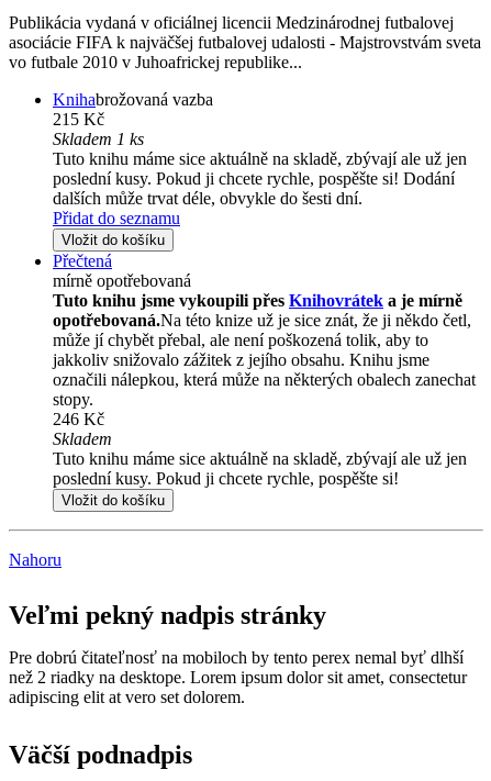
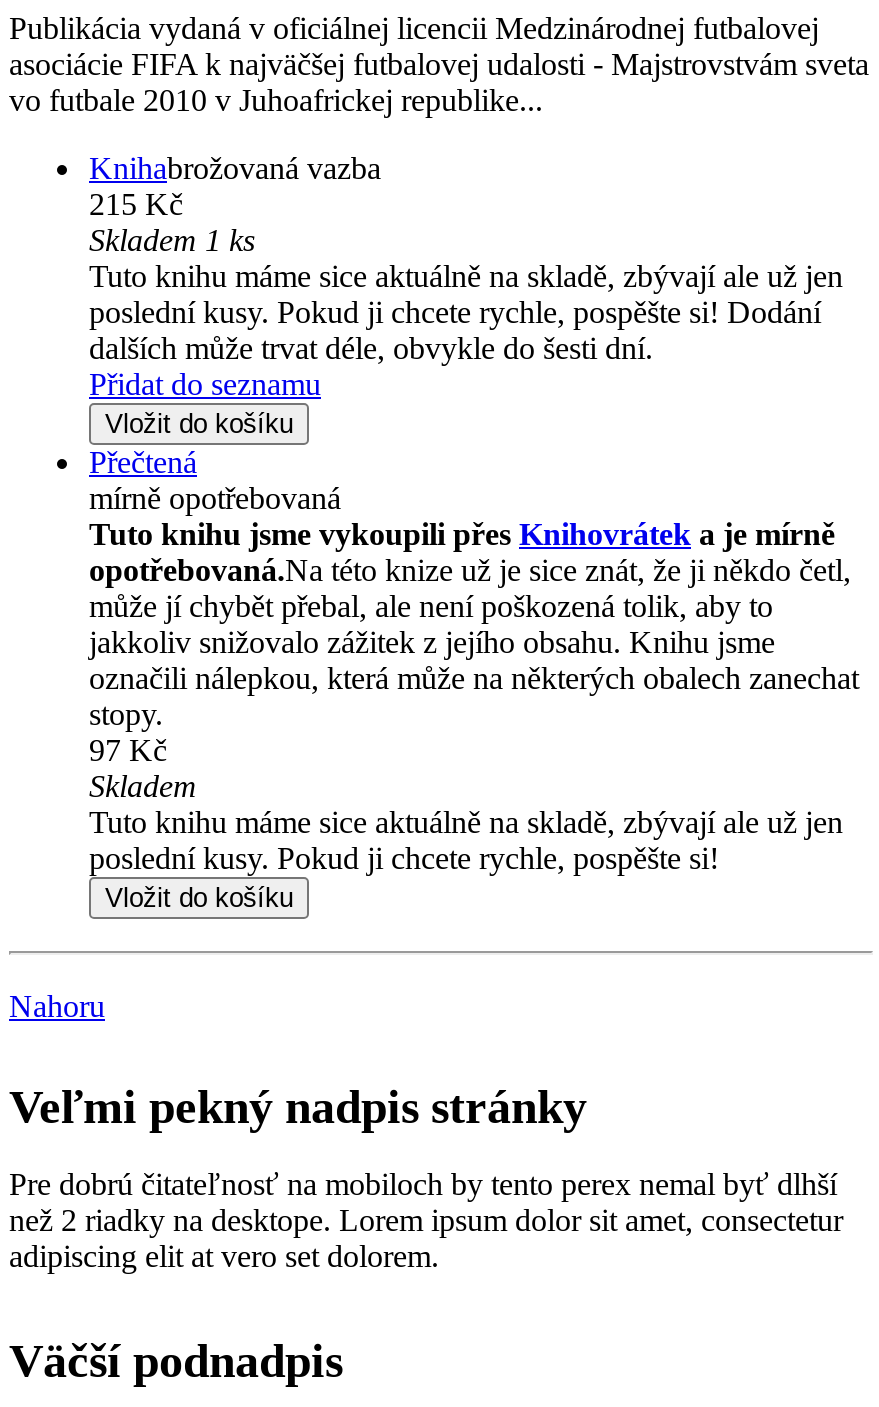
[53,410,104,429] 246 Kč -> [89,734,167,768] 97 Kč

